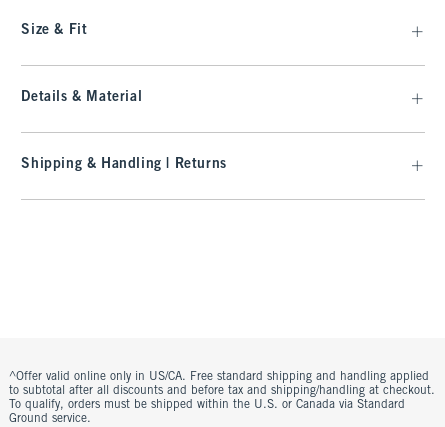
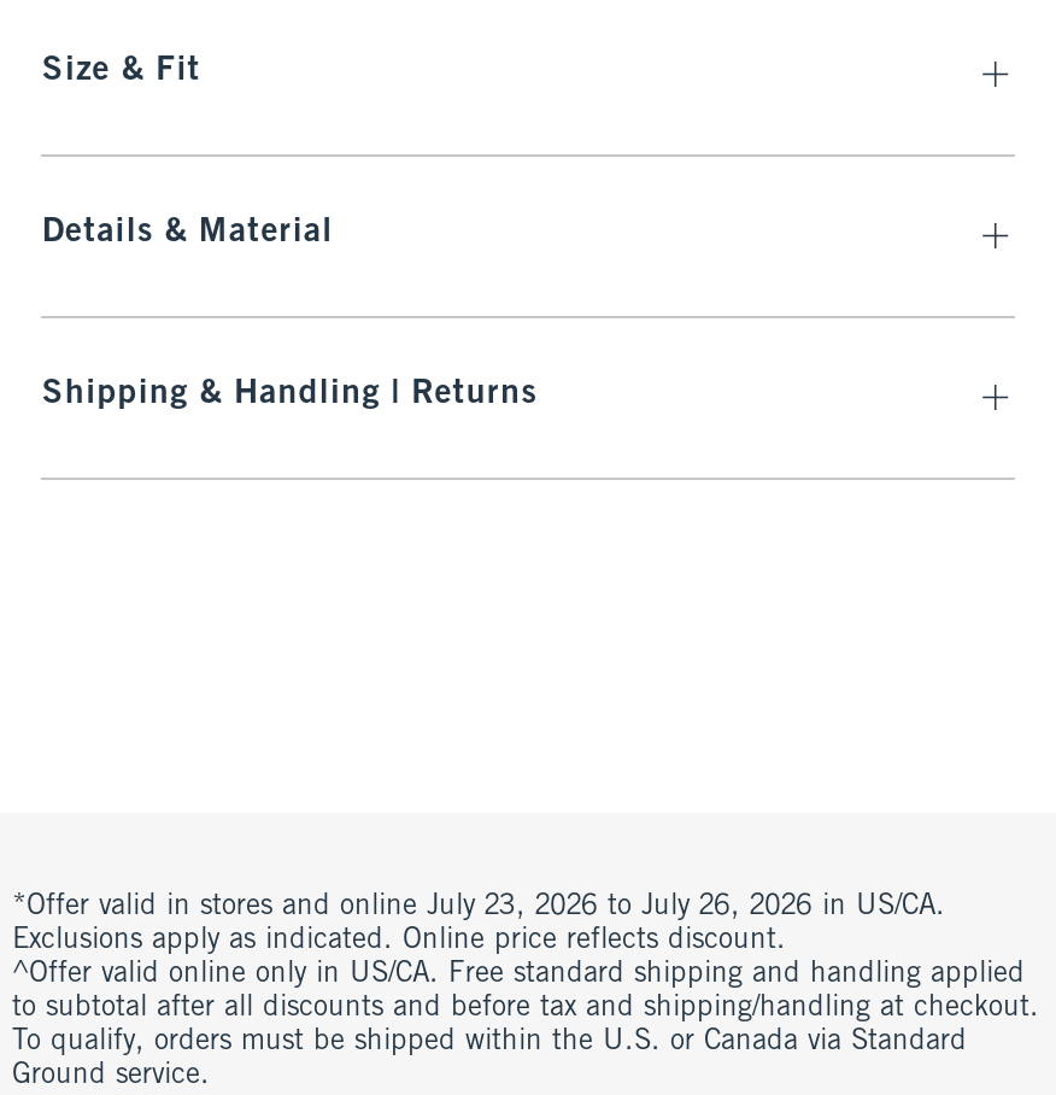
none -> [12,892,945,955] *Offer valid in stores and online July 23, 2026 to July 26, 2026 in US/CA. | Exclusions apply as indicated. Online price reflects discount.

